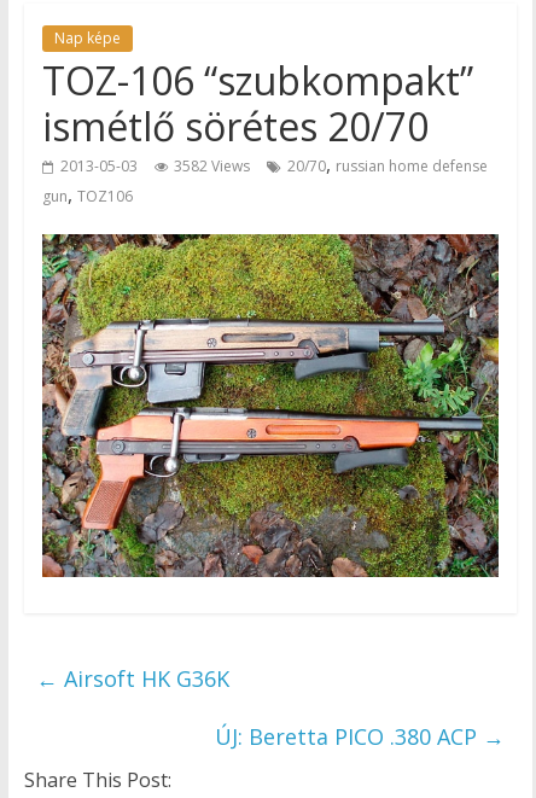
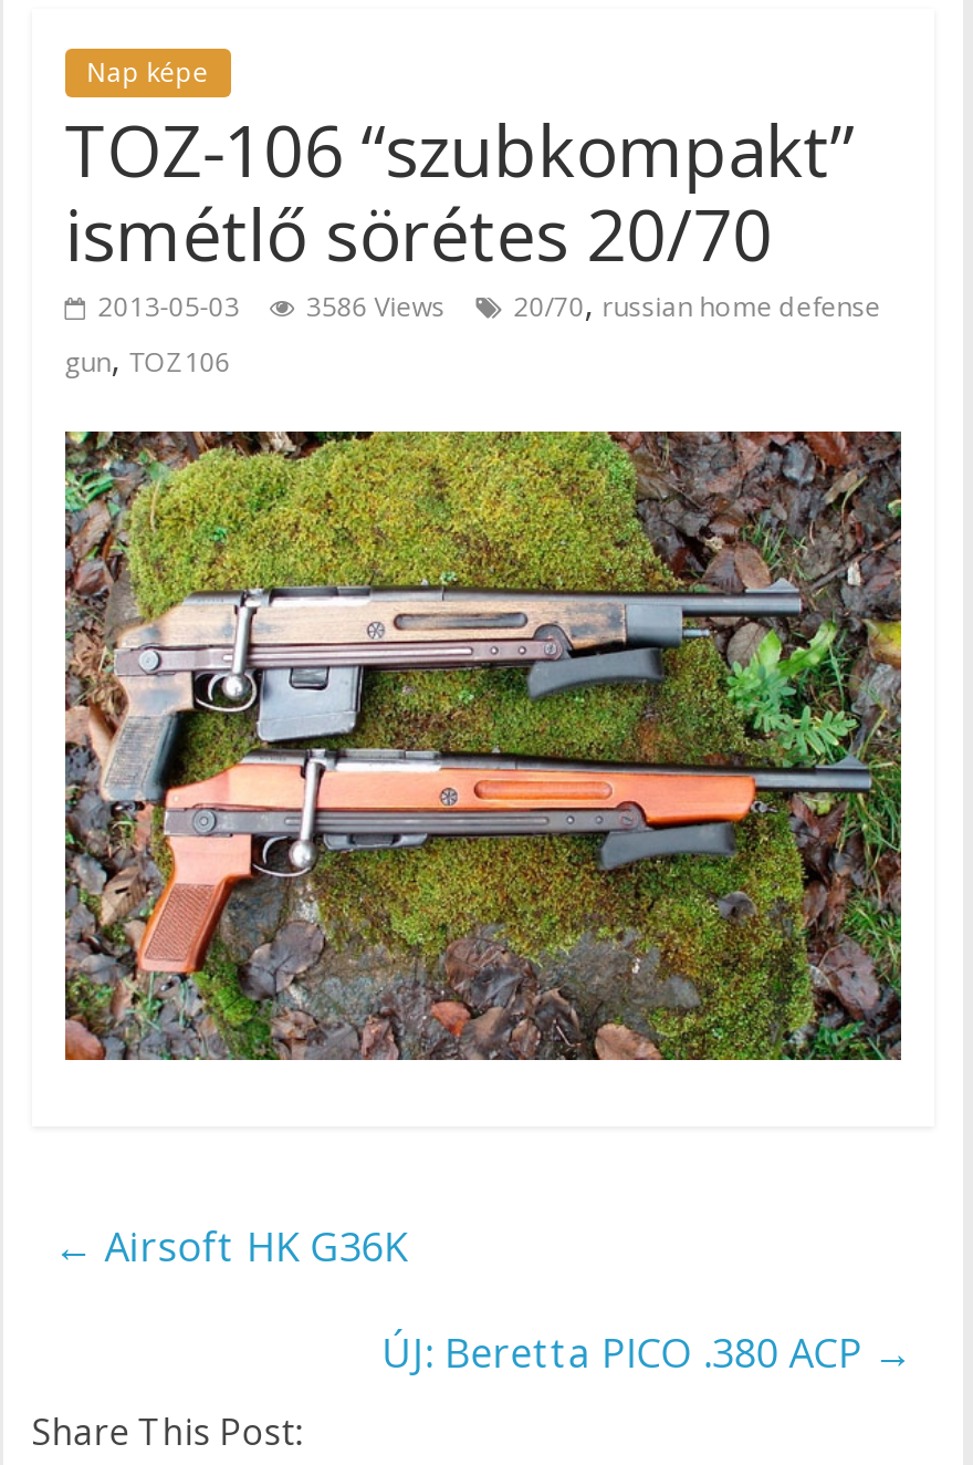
[60,150,487,177] 2013-05-03 3582 Views 20/70, russian home defense -> [98,278,881,327] 2013-05-03 3586 Views 20/70, russian home defense

